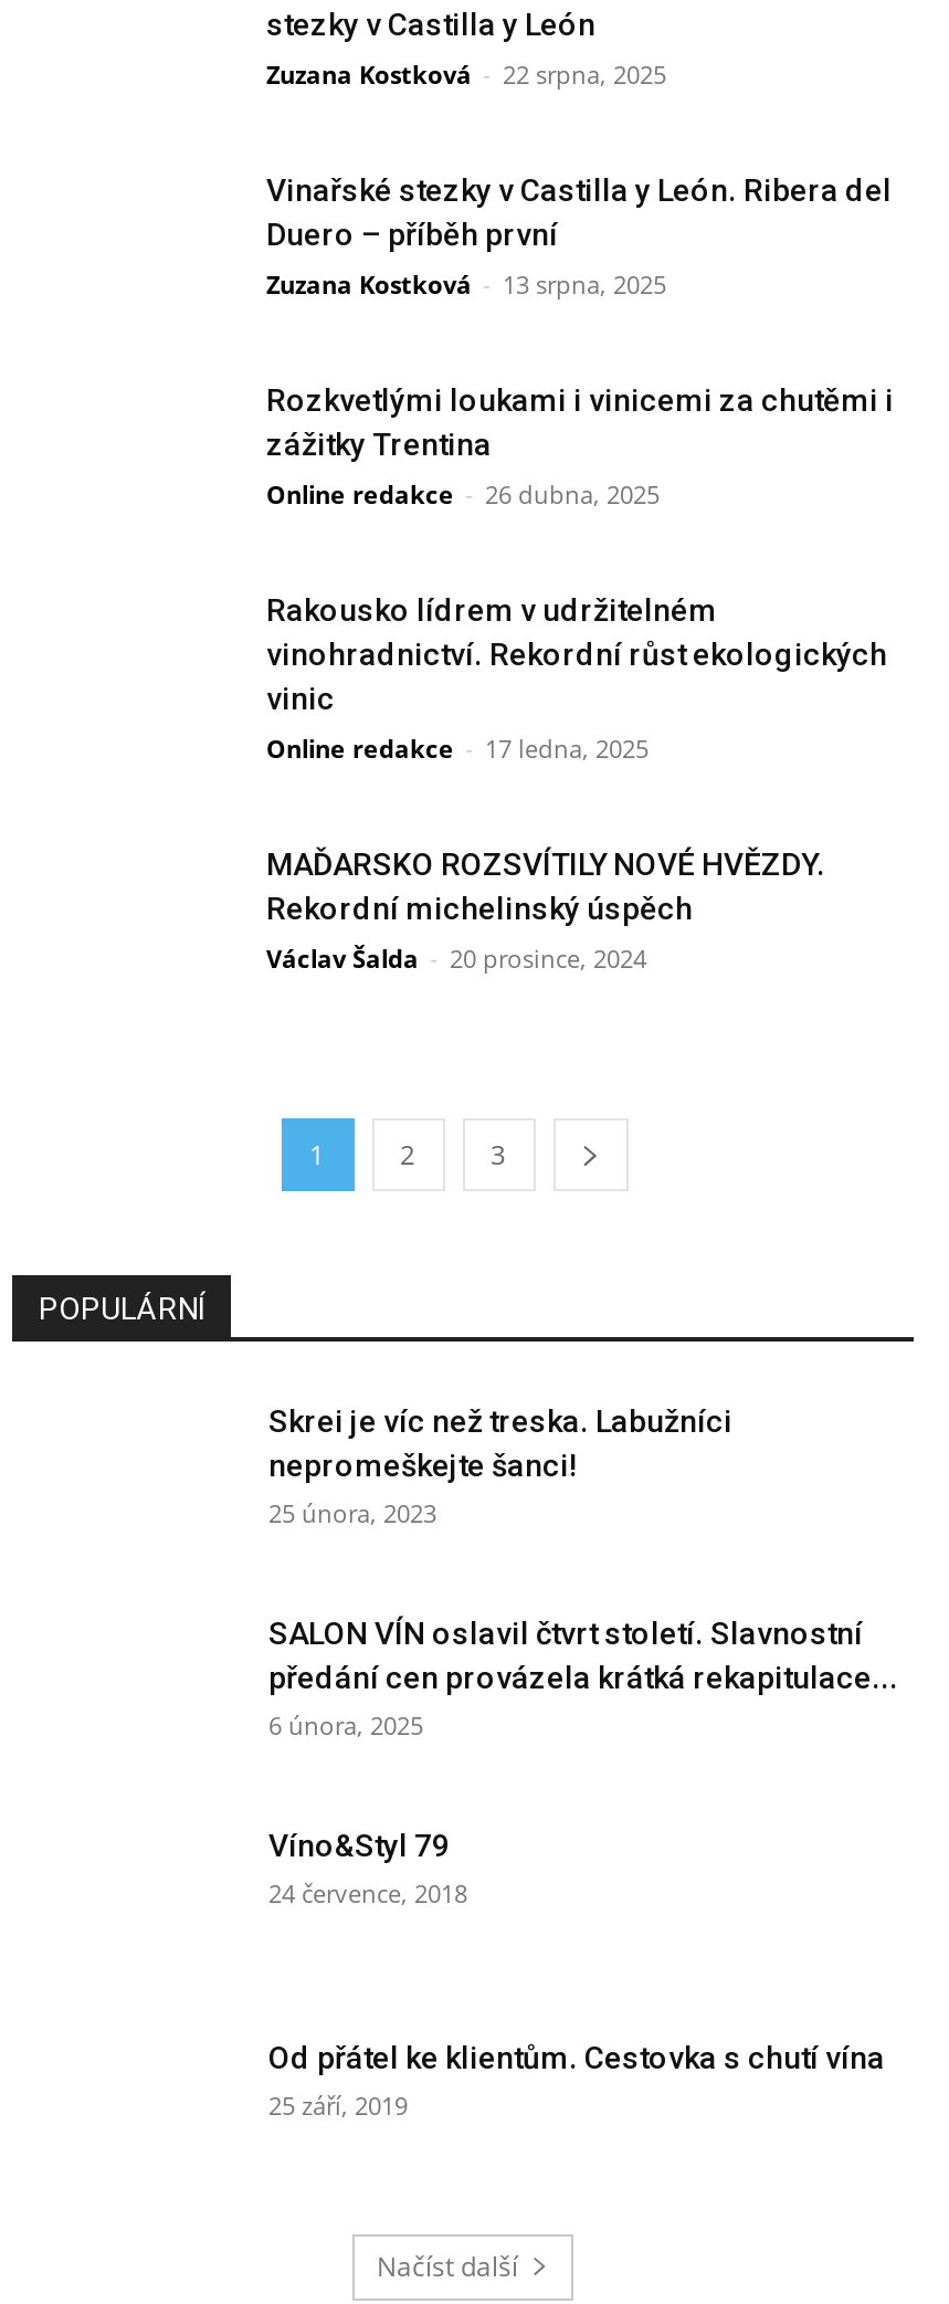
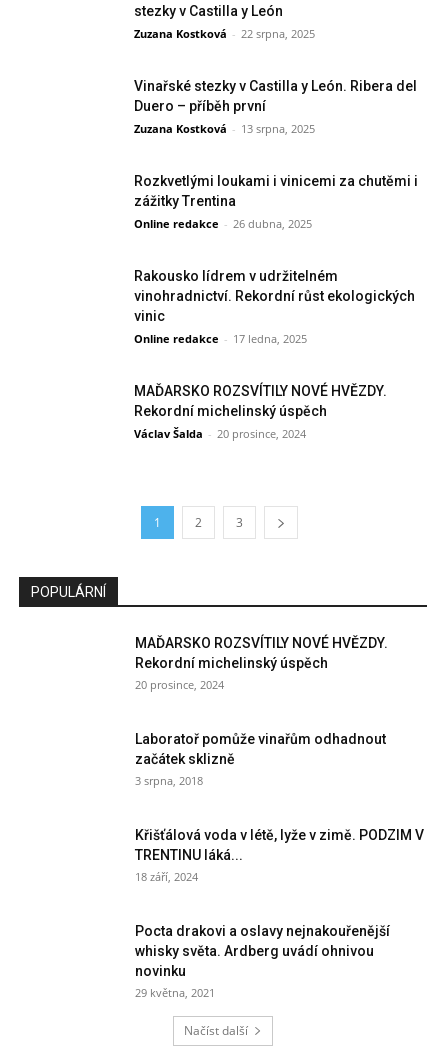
[268,1403,732,1528] Skrei je víc než treska. Labužníci | nepromeškejte šanci! | 25 února, 2023 -> [135,635,388,692] MAĎARSKO ROZSVÍTILY NOVÉ HVĚZDY. | Rekordní michelinský úspěch | 20 prosince, 2024
[268,1615,898,1741] SALON VÍN oslavil čtvrt století. Slavnostní | předání cen provázela krátká rekapitulace... | 6 února, 2025 -> [135,731,386,788] Laboratoř pomůže vinařům odhadnout | začátek sklizně | 3 srpna, 2018
[268,1827,467,1909] Víno&Styl 79 | 24 července, 2018 -> [135,827,424,884] Křišťálová voda v létě, lyže v zimě. PODZIM V | TRENTINU láká... | 18 září, 2024
[268,2039,885,2121] Od přátel ke klientům. Cestovka s chutí vína | 25 září, 2019 -> [135,923,390,1000] Pocta drakovi a oslavy nejnakouřenější | whisky světa. Ardberg uvádí ohnivou | novinku | 29 května, 2021

